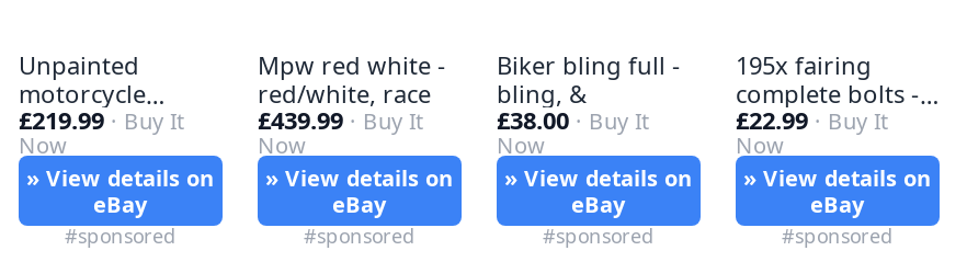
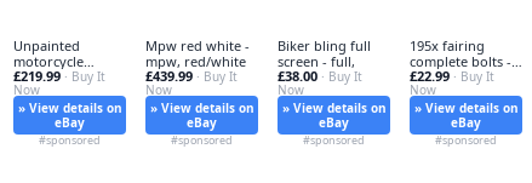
[497,49,681,110] Biker bling full - | bling, & -> [278,37,371,71] Biker bling full | screen - full,
[258,77,431,110] red/white, race -> [145,52,246,71] mpw, red/white

